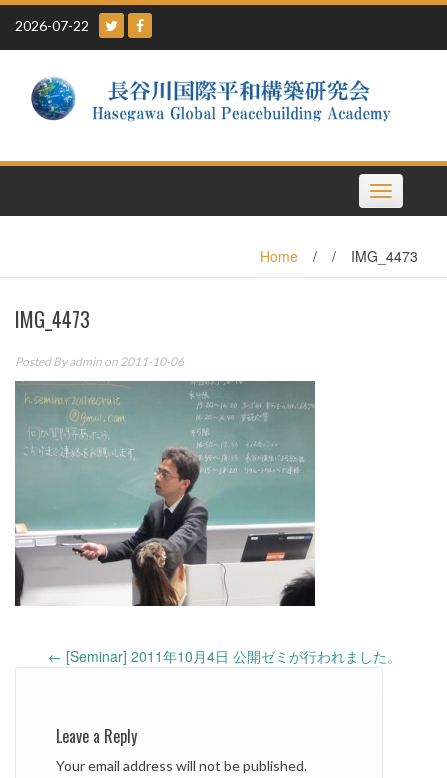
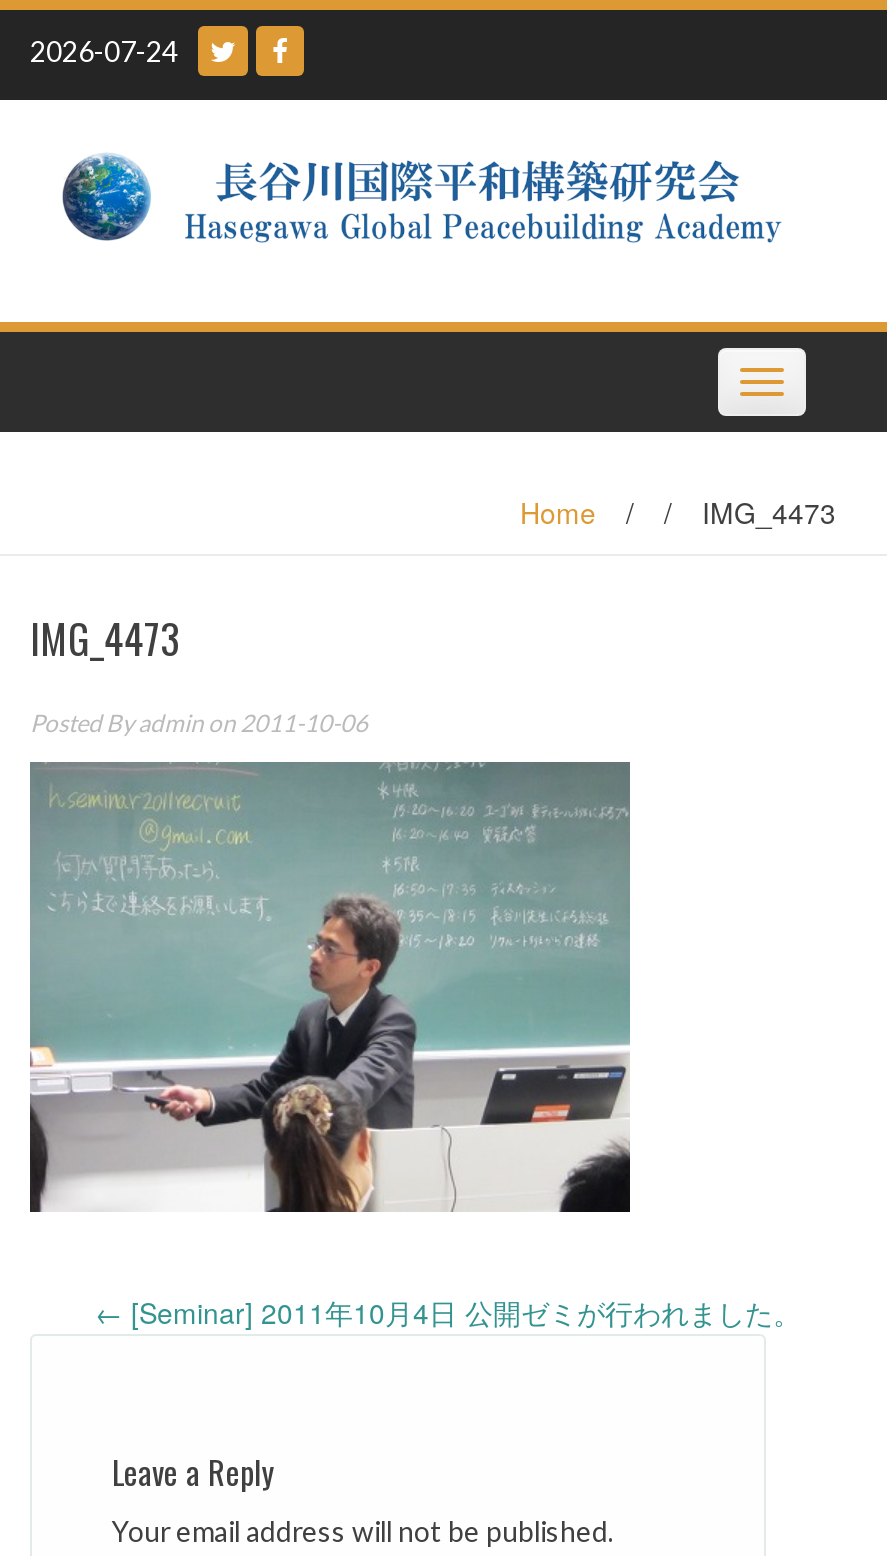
[15,17,89,34] 2026-07-22 -> [30,34,178,68] 2026-07-24

